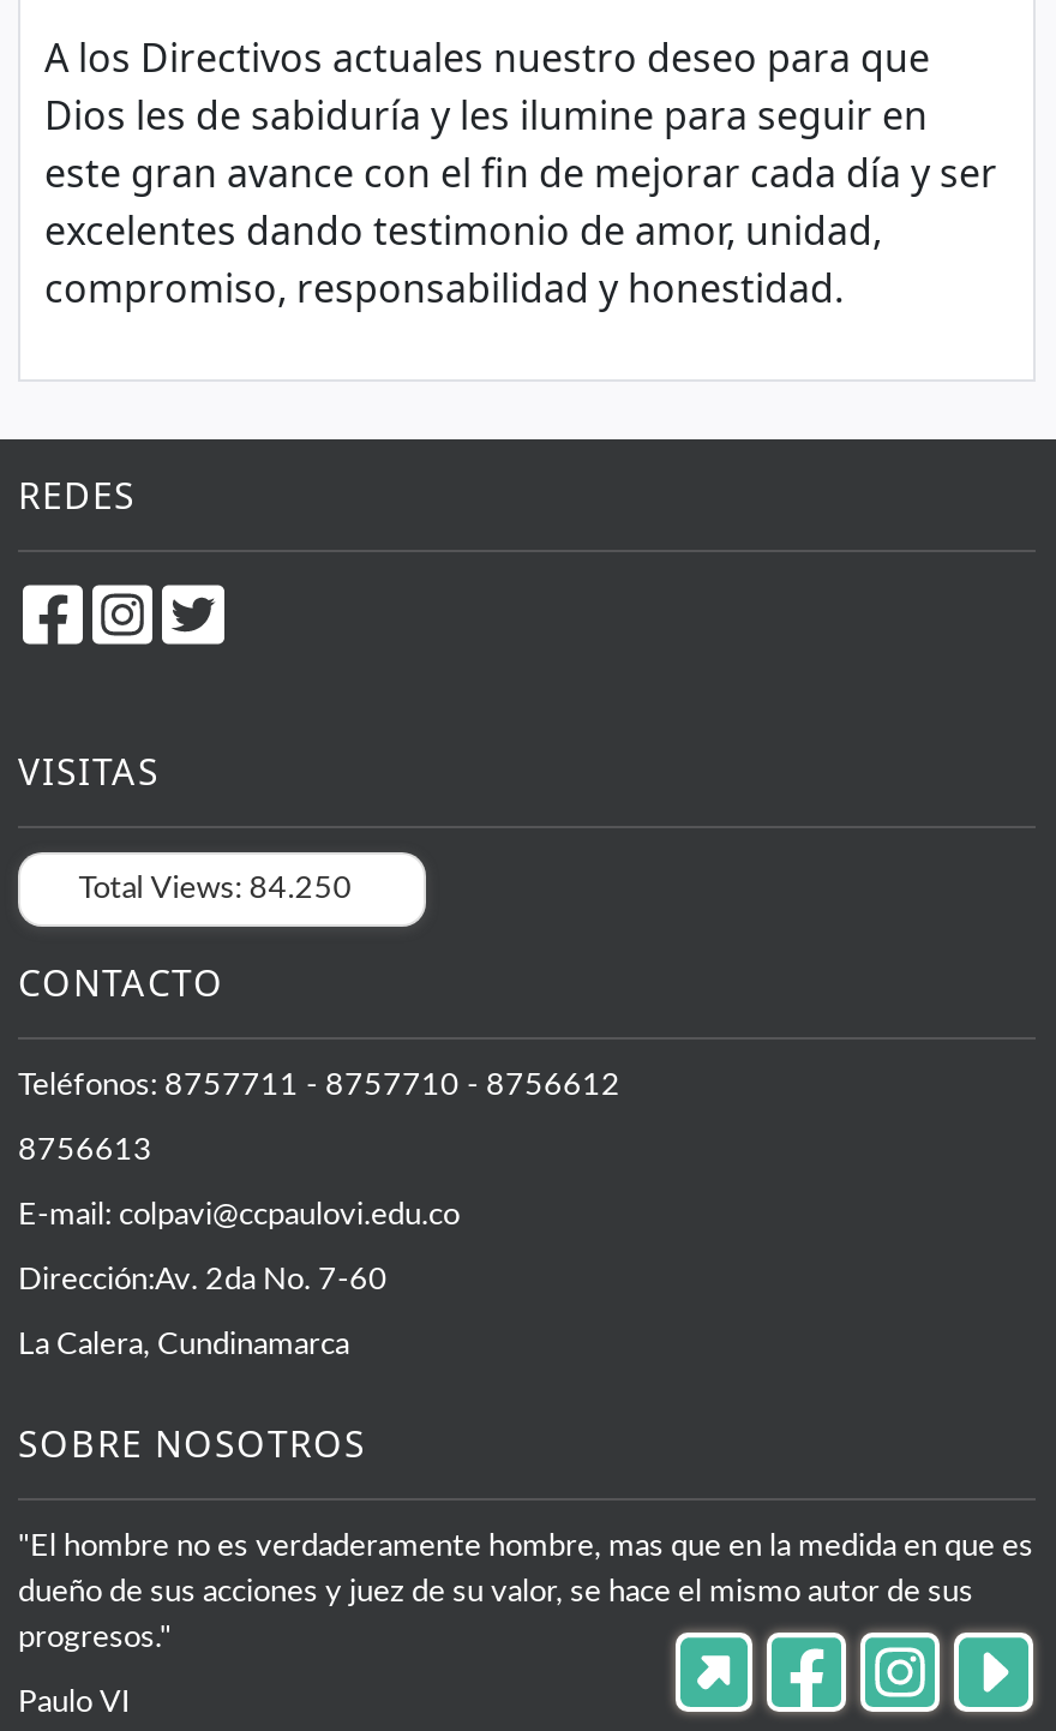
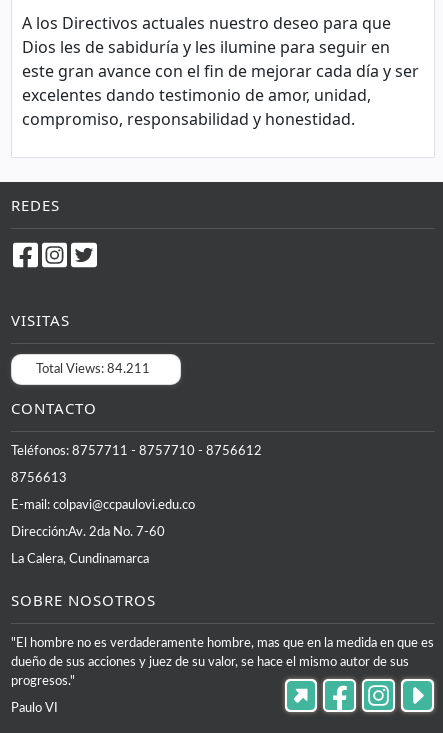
[79,873,352,905] Total Views: 84.250 -> [36,363,150,376] Total Views: 84.211

